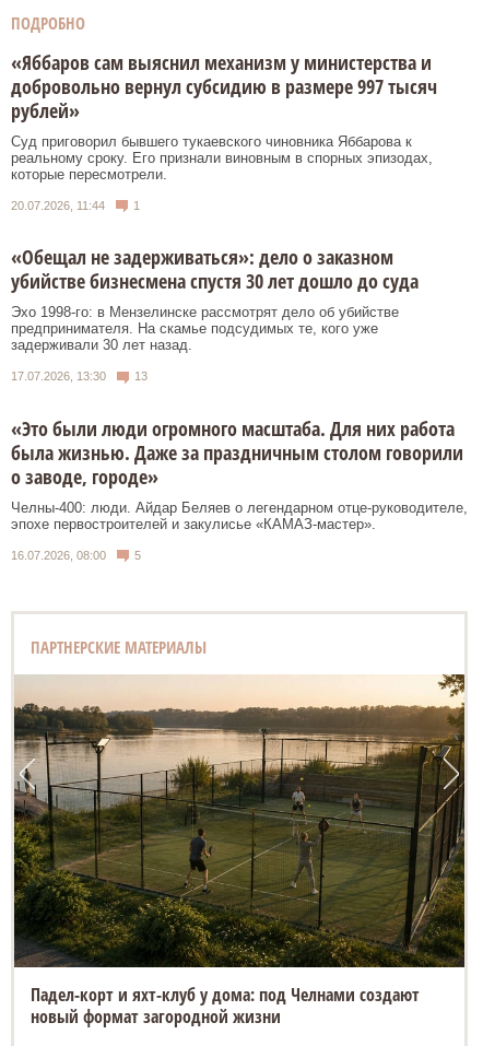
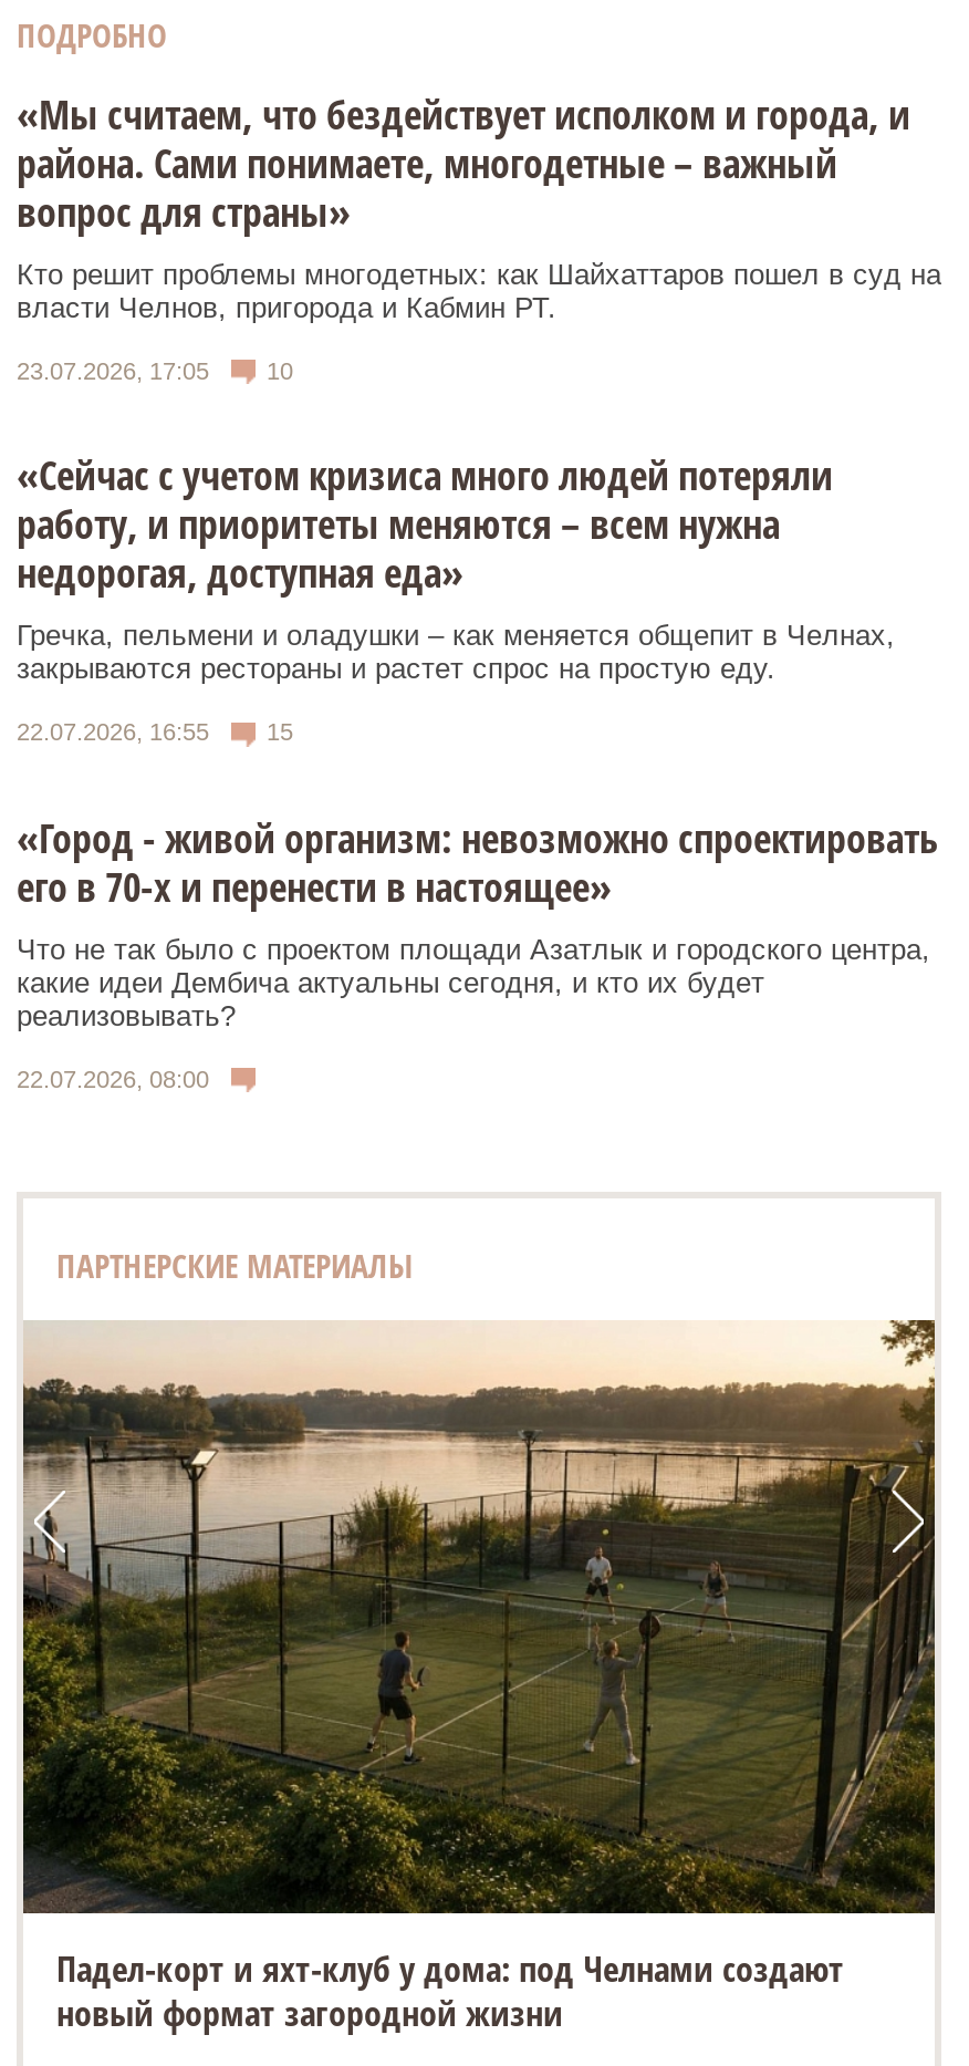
[11,49,437,182] «Яббаров сам выяснил механизм у министерства и | добровольно вернул субсидию в размере 997 тысяч | рублей» | Суд приговорил бывшего тукаевского чиновника Яббарова к | реальному сроку. Его признали виновным в спорных эпизодах, | которые пересмотрели. -> [17,87,941,324] «Мы считаем, что бездействует исполком и города, и | района. Сами понимаете, многодетные – важный | вопрос для страны» | Кто решит проблемы многодетных: как Шайхаттаров пошел в суд на | власти Челнов, пригорода и Кабмин РТ.
[11,199,140,212] 20.07.2026, 11:44 | 1 -> [17,357,293,383] 23.07.2026, 17:05 | 10
[11,244,419,353] «Обещал не задерживаться»: дело о заказном | убийстве бизнесмена спустя 30 лет дошло до суда | Эхо 1998-го: в Мензелинске рассмотрят дело об убийстве | предпринимателя. На скамье подсудимых те, кого уже | задерживали 30 лет назад. -> [17,449,895,686] «Сейчас с учетом кризиса много людей потеряли | работу, и приоритеты меняются – всем нужна | недорогая, доступная еда» | Гречка, пельмени и оладушки – как меняется общепит в Челнах, | закрываются рестораны и растет спрос на простую еду.
[11,370,148,383] 17.07.2026, 13:30 | 13 -> [17,719,293,745] 22.07.2026, 16:55 | 15
[11,415,468,532] «Это были люди огромного масштаба. Для них работа | была жизнью. Даже за праздничным столом говорили | о заводе, городе» | Челны-400: люди. Айдар Беляев о легендарном отце-руководителе, | эпохе первостроителей и закулисье «КАМАЗ-мастер». -> [17,811,939,1032] «Город - живой организм: невозможно спроектировать | его в 70-х и перенести в настоящее» | Что не так было с проектом площади Азатлык и городского центра, | какие идеи Дембича актуальны сегодня, и кто их будет | реализовывать?
[11,549,141,562] 16.07.2026, 08:00 | 5 -> [17,1065,209,1092] 22.07.2026, 08:00

